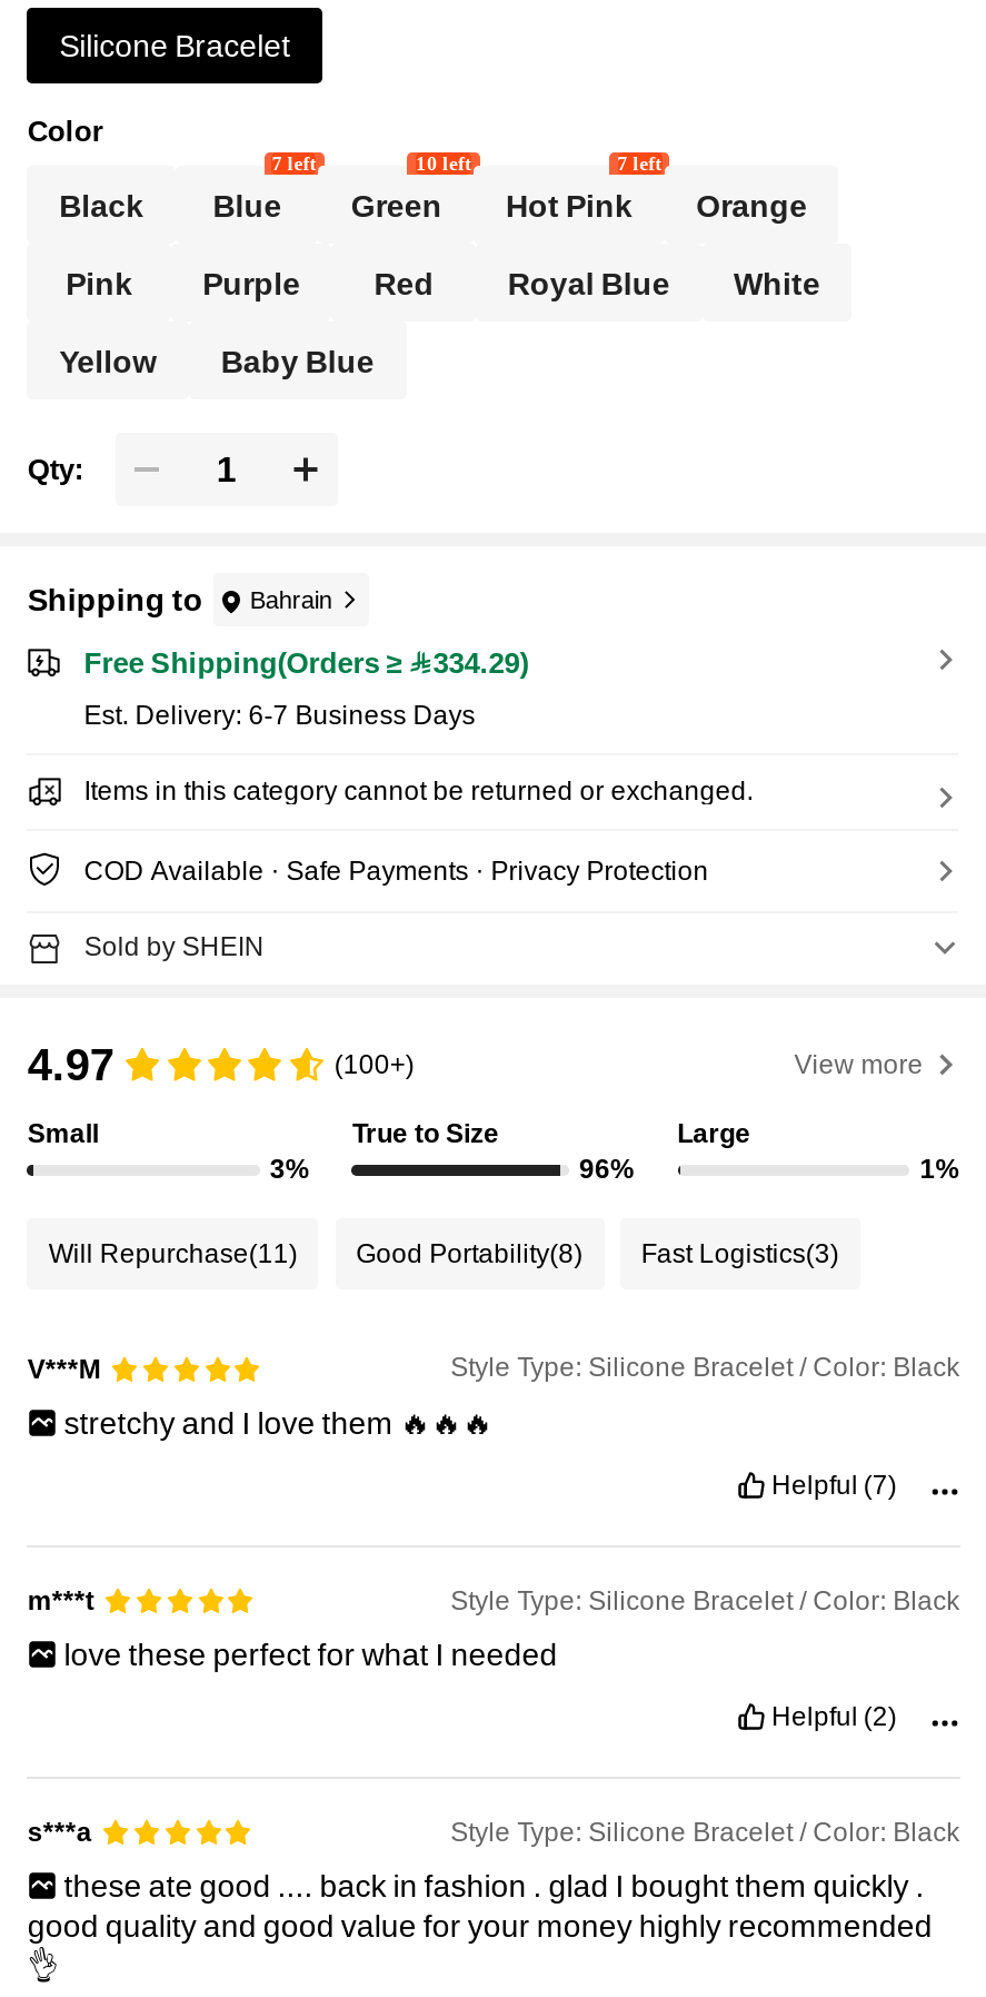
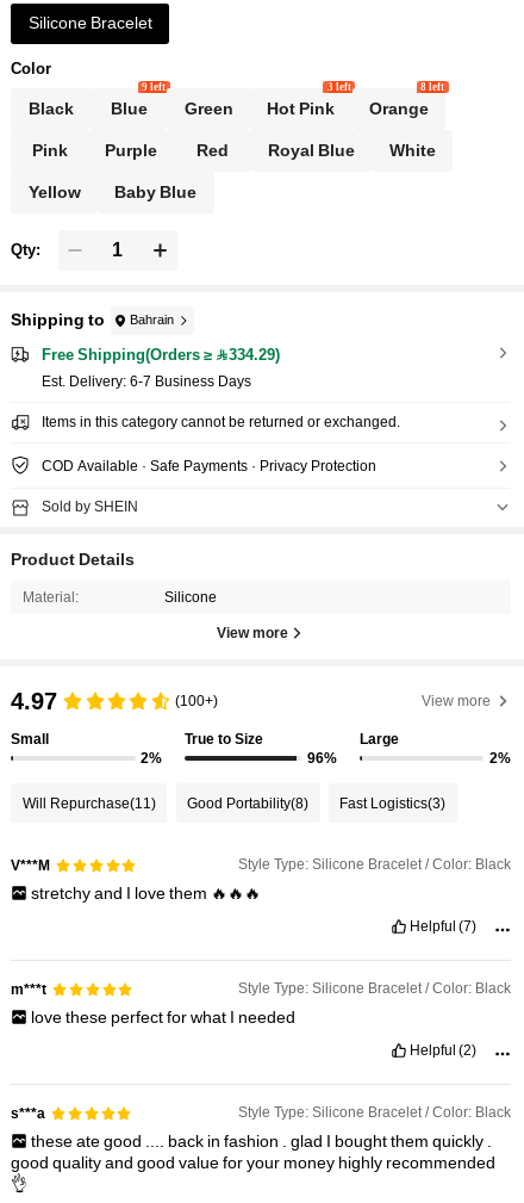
[272,153,316,175] 7 left -> [142,81,166,93] 9 left
[416,153,471,175] 10 left -> none
[617,153,662,175] 7 left -> [327,81,351,93] 3 left
none -> [421,81,444,93] 8 left
none -> [11,550,288,642] Product Details | Material: | Silicone | View more
[270,1155,310,1186] 3% -> [141,750,162,767] 2%
[920,1155,960,1186] 1% -> [489,750,511,767] 2%

